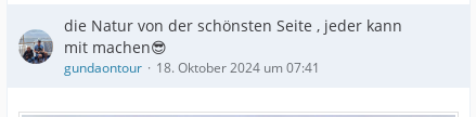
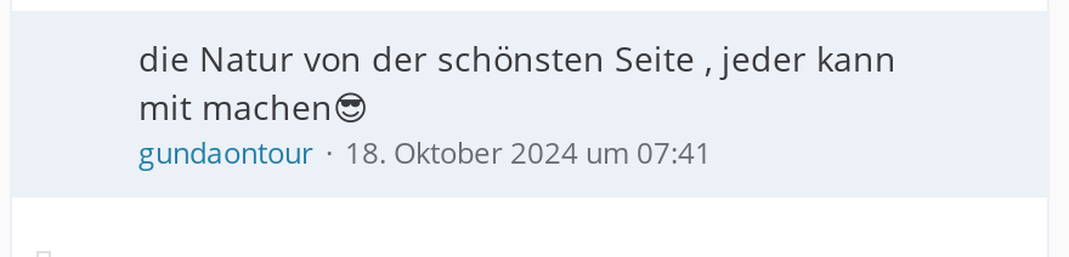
[17,28,54,65] [image] -> none

